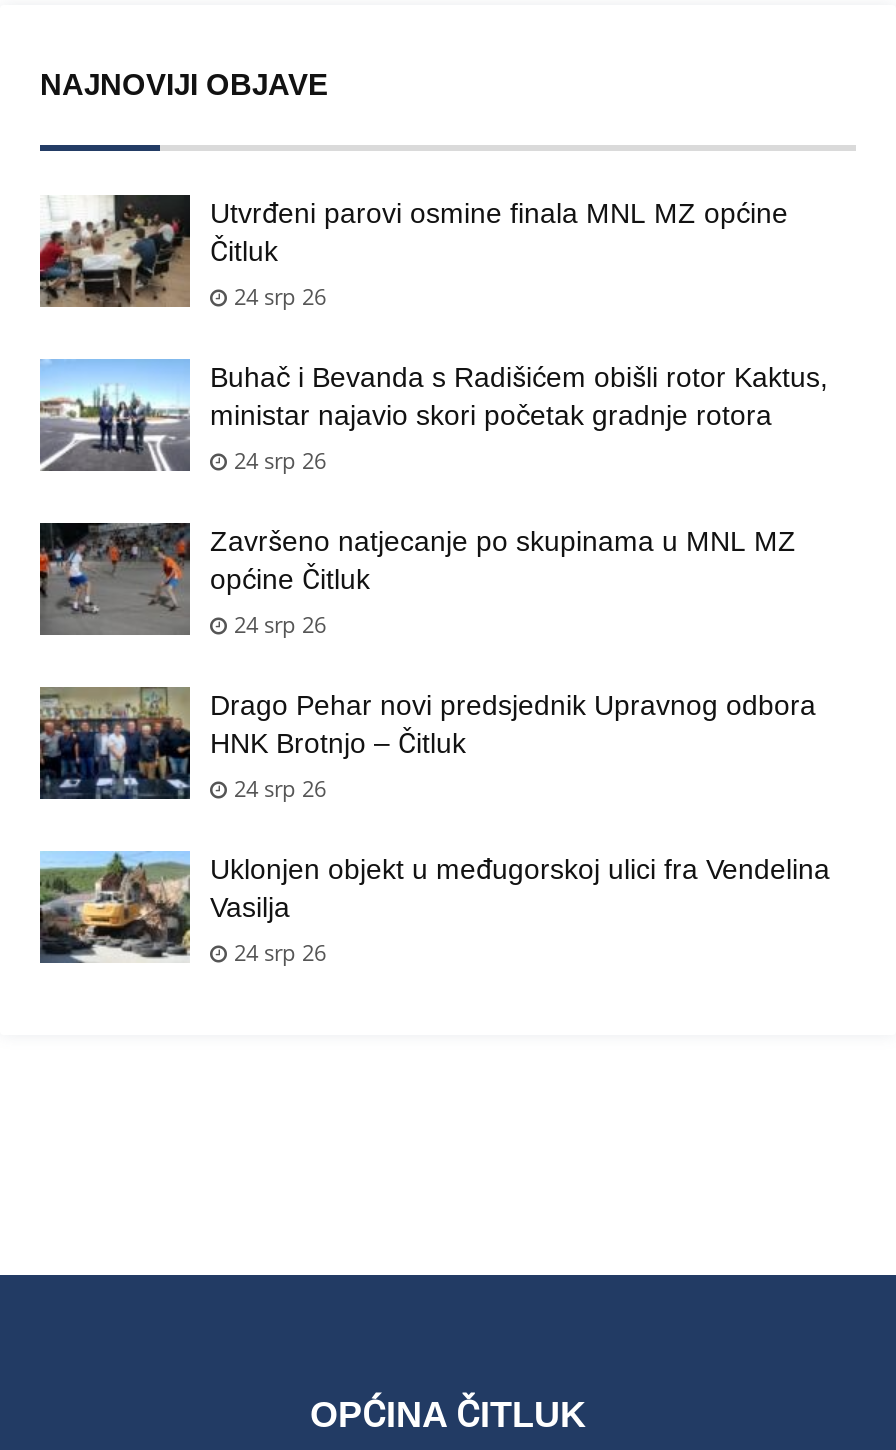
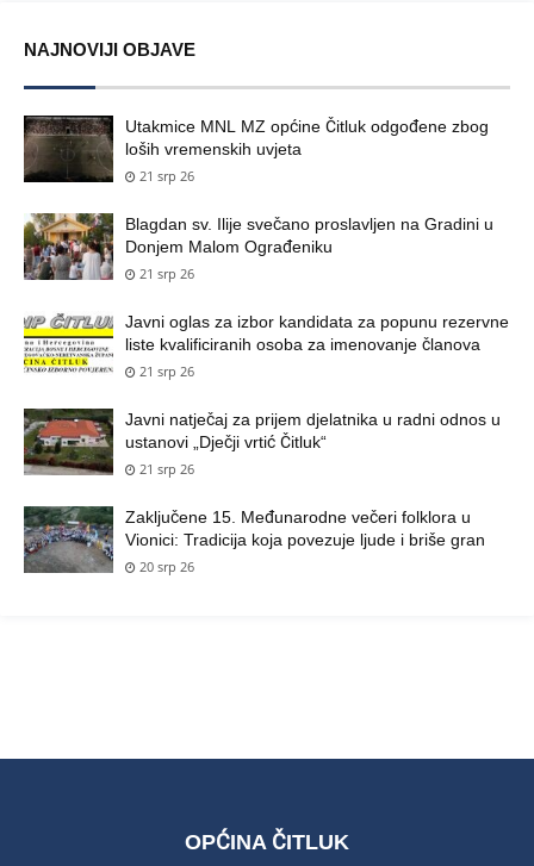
[40,194,788,310] [image] | Utvrđeni parovi osmine finala MNL MZ općine | Čitluk | 24 srp 26 -> [23,114,489,185] [image] | Utakmice MNL MZ općine Čitluk odgođene zbog | loših vremenskih uvjeta | 21 srp 26
[38,358,828,474] [image] | Buhač i Bevanda s Radišićem obišli rotor Kaktus, | ministar najavio skori početak gradnje rotora | 24 srp 26 -> [23,212,493,282] [image] | Blagdan sv. Ilije svečano proslavljen na Gradini u | Donjem Malom Ograđeniku | 21 srp 26
[38,520,796,638] [image] | Završeno natjecanje po skupinama u MNL MZ | općine Čitluk | 24 srp 26 -> [23,311,509,380] [image] | Javni oglas za izbor kandidata za popunu rezervne | liste kvalificiranih osoba za imenovanje članova | 21 srp 26
[38,688,816,802] [image] | Drago Pehar novi predsjednik Upravnog odbora | HNK Brotnjo – Čitluk | 24 srp 26 -> [24,409,501,478] [image] | Javni natječaj za prijem djelatnika u radni odnos u | ustanovi „Dječji vrtić Čitluk“ | 21 srp 26
[40,850,830,966] [image] | Uklonjen objekt u međugorskoj ulici fra Vendelina | Vasilja | 24 srp 26 -> [23,505,485,575] [image] | Zaključene 15. Međunarodne večeri folklora u | Vionici: Tradicija koja povezuje ljude i briše gran | 20 srp 26

